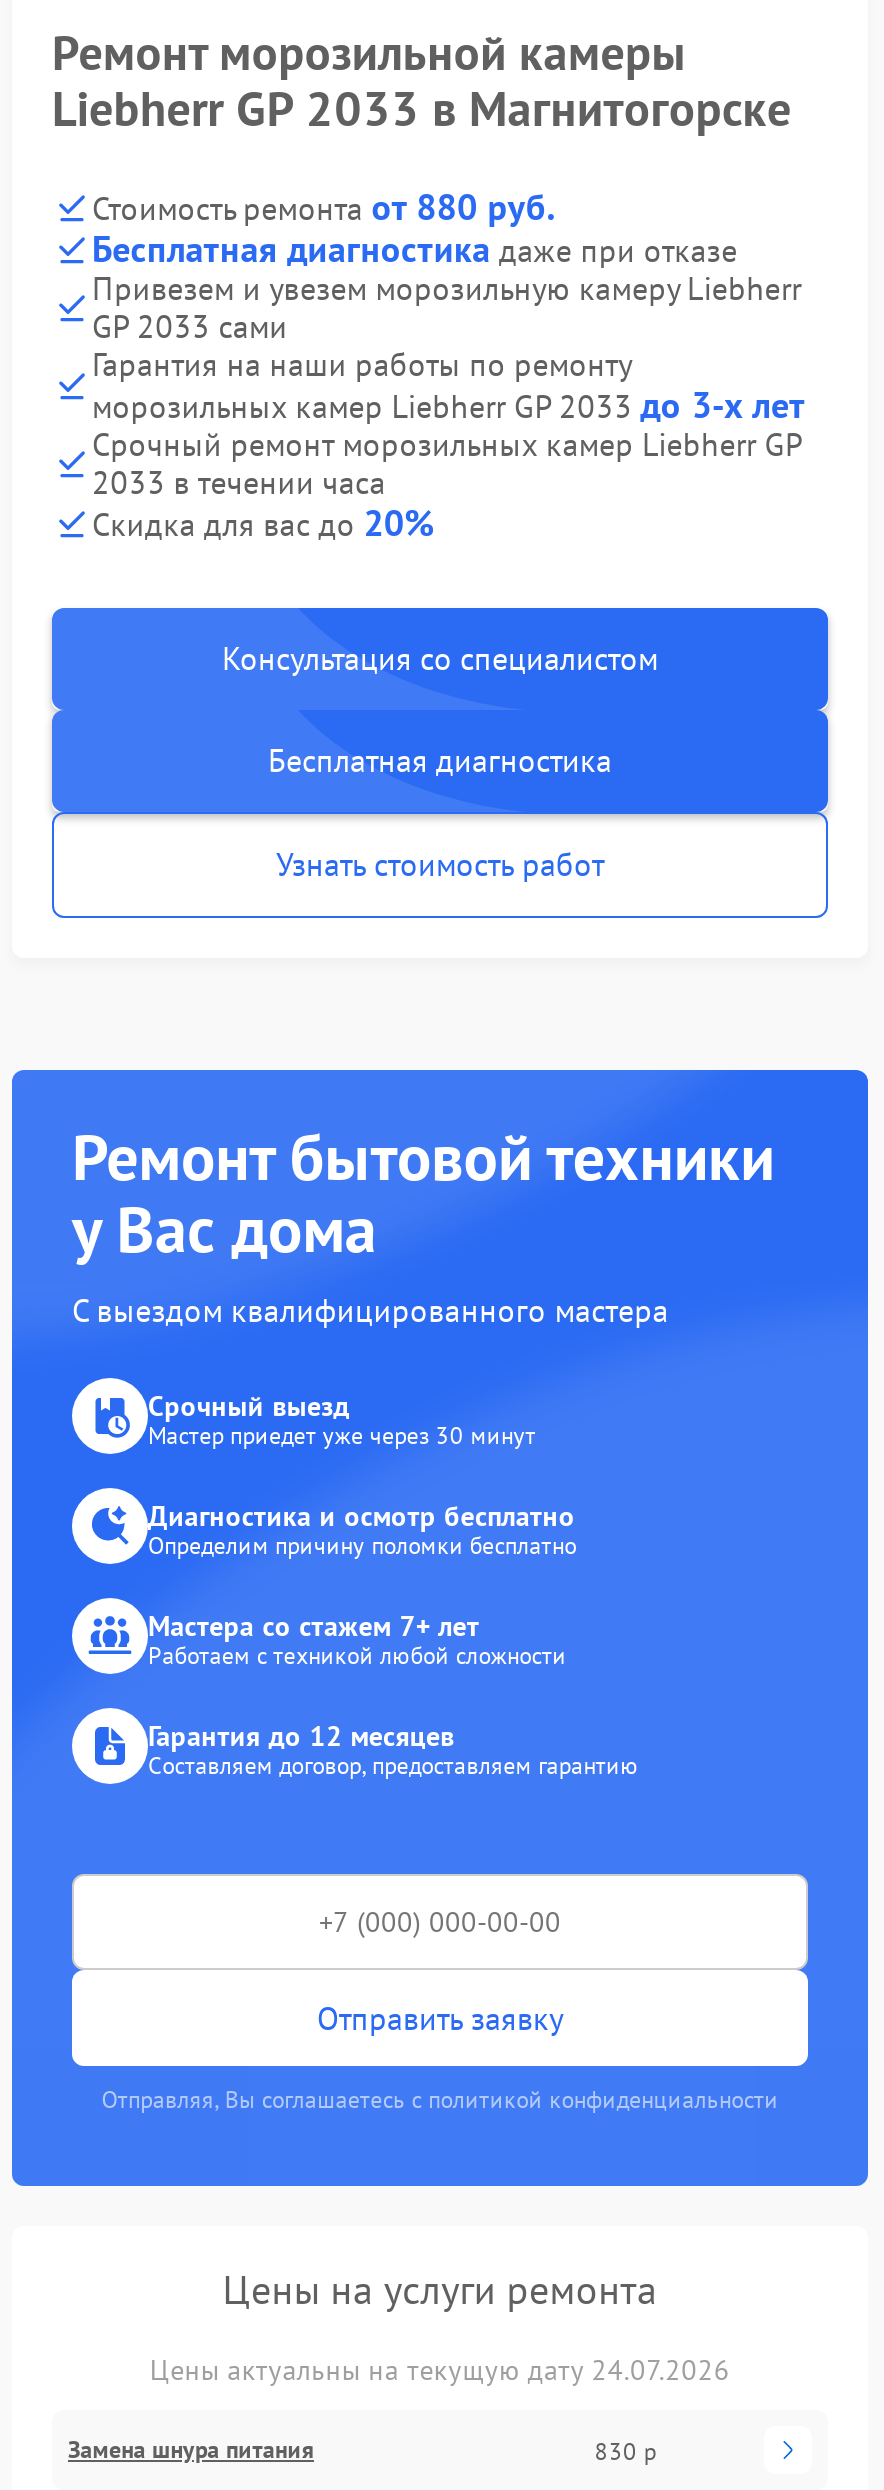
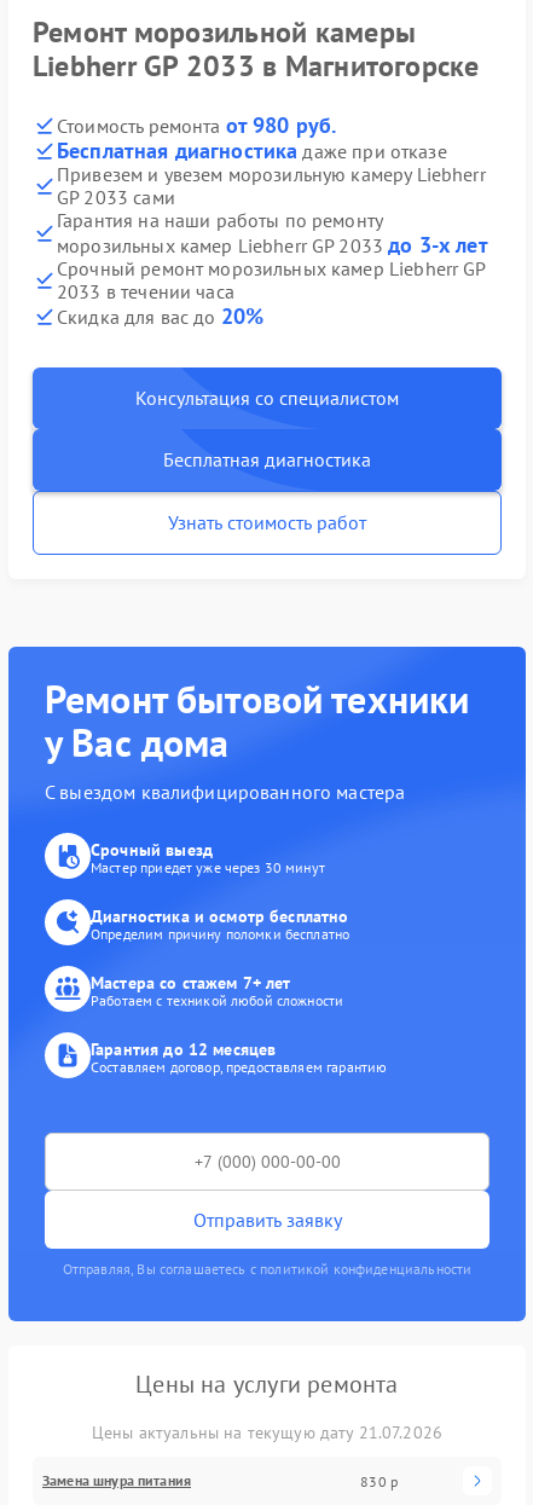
[92,184,555,230] Стоимость ремонта от 880 руб. -> [57,111,336,139] Стоимость ремонта от 980 руб.
[150,2352,730,2388] Цены актуальны на текущую дату 24.07.2026 -> [92,1422,442,1443] Цены актуальны на текущую дату 21.07.2026

